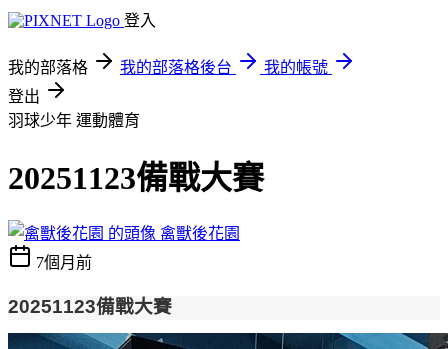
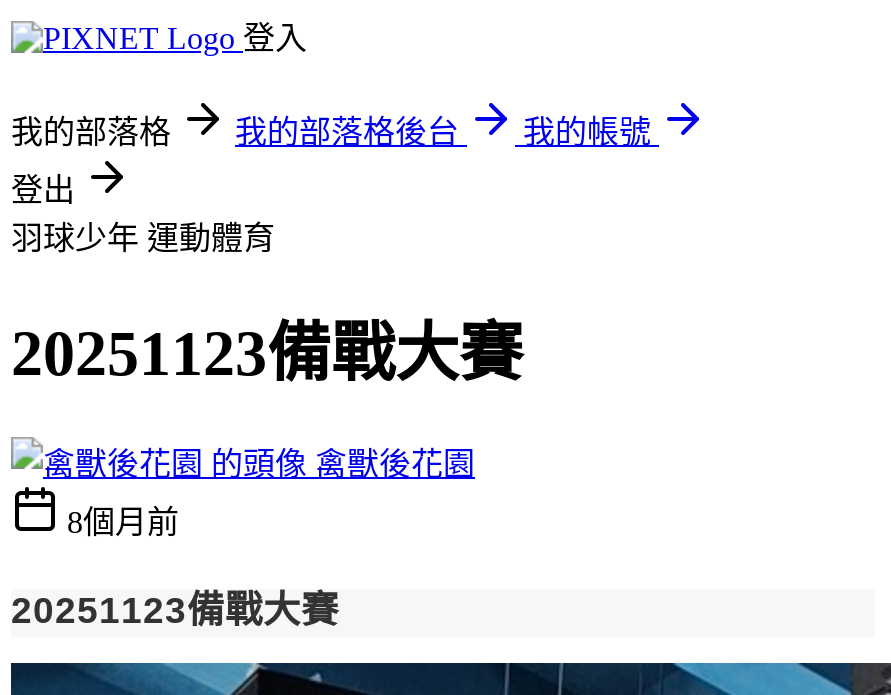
[36,254,92,271] 7個月前 -> [67,505,179,539] 8個月前

